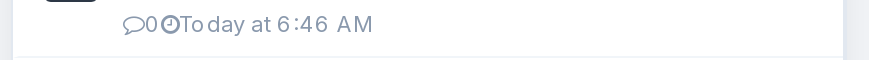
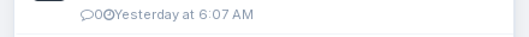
[179,10,373,38] Today at 6:46 AM -> [114,6,254,23] Yesterday at 6:07 AM

